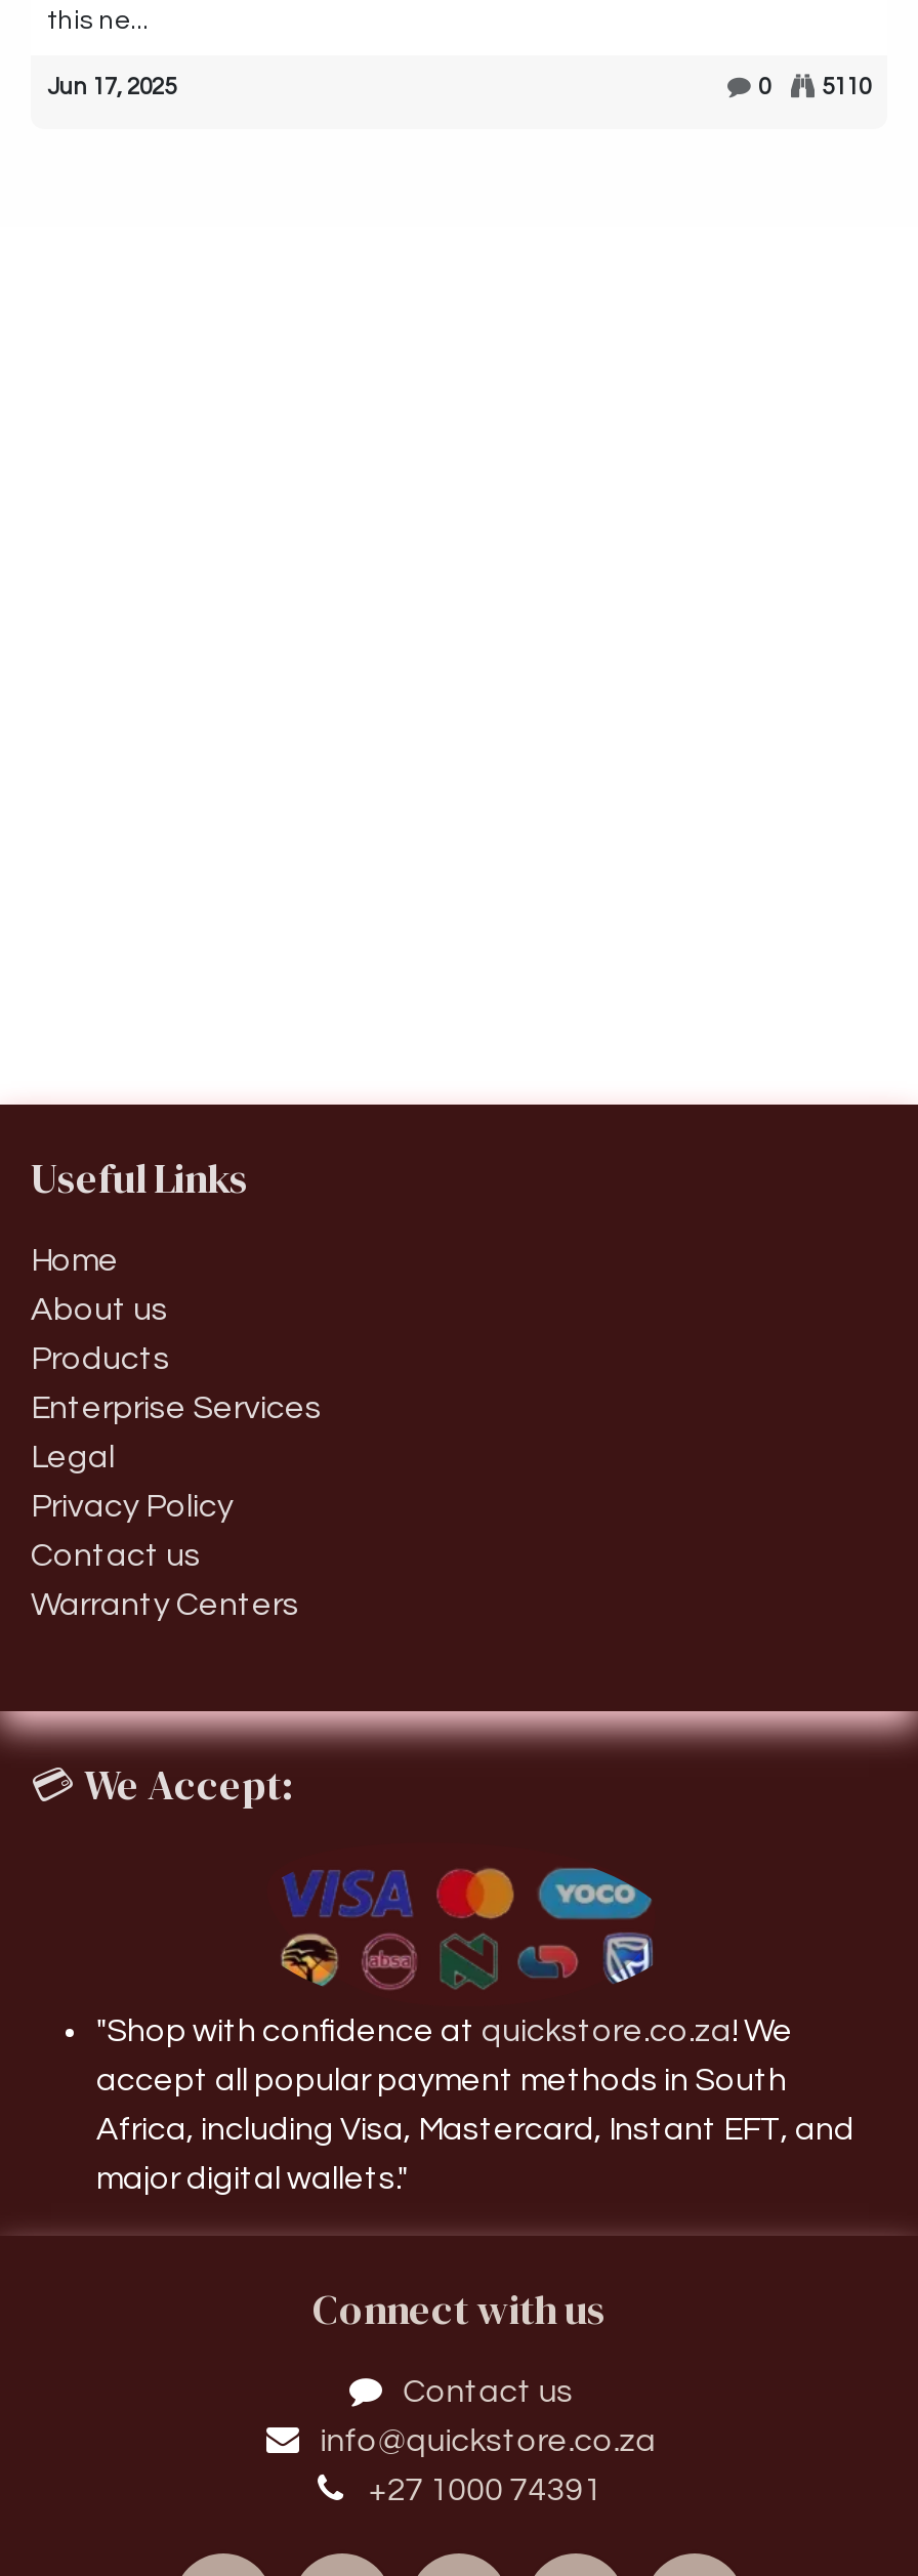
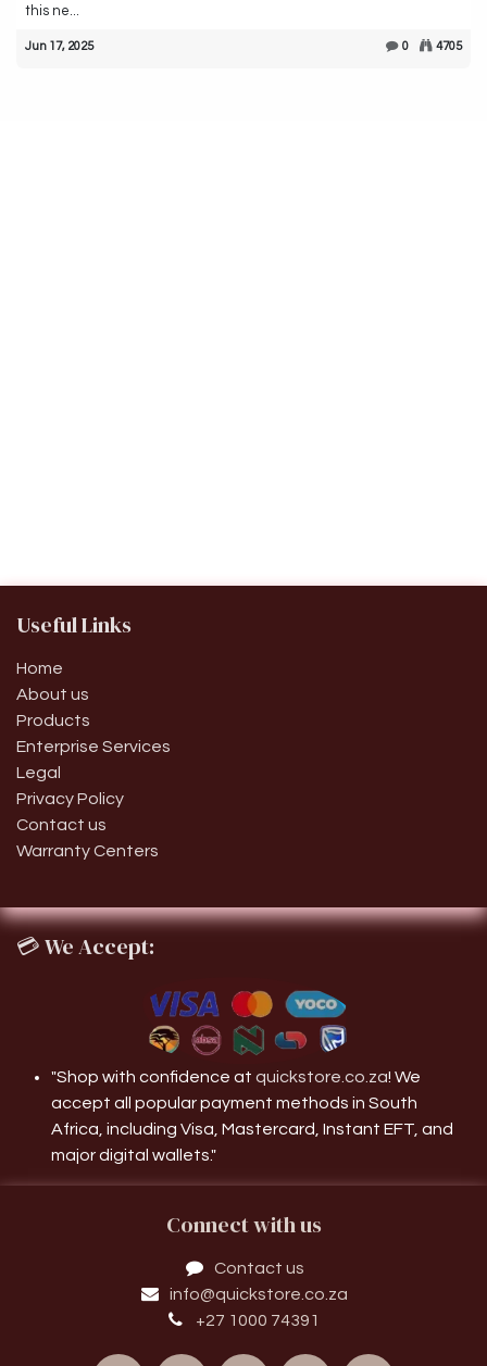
[822,75,871,98] 5110 -> [436,40,462,52] 4705

